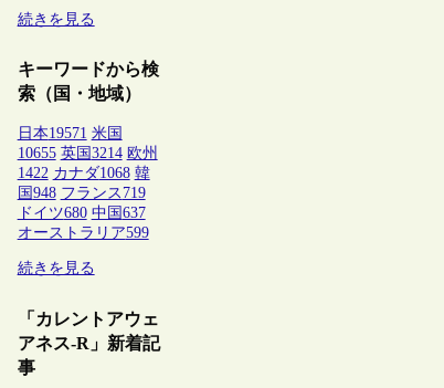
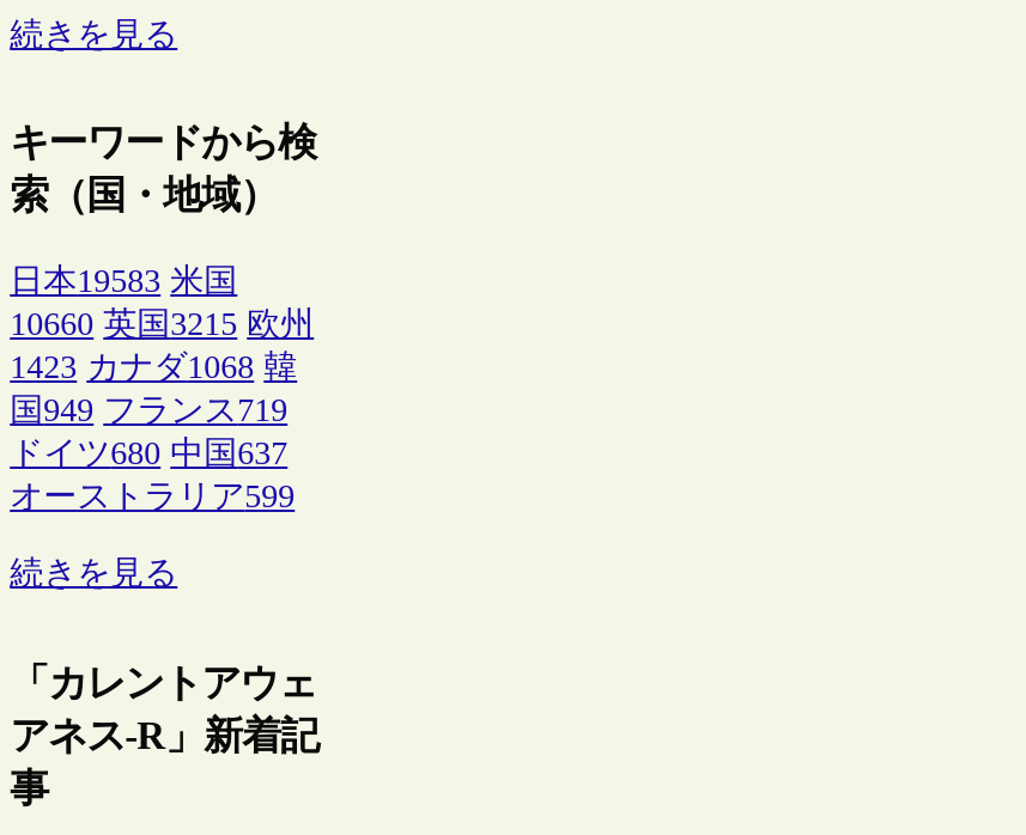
[17,125,122,142] 日本19571 米国 -> [10,264,237,300] 日本19583 米国
[17,145,157,162] 10655 英国3214 欧州 -> [10,307,314,343] 10660 英国3215 欧州
[17,165,150,182] 1422 カナダ1068 韓 -> [10,350,297,386] 1423 カナダ1068 韓
[17,185,145,202] 国948 フランス719 -> [10,393,288,429] 国949 フランス719

